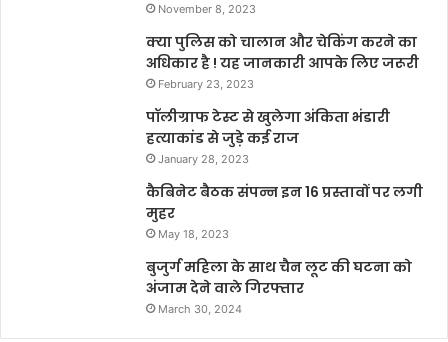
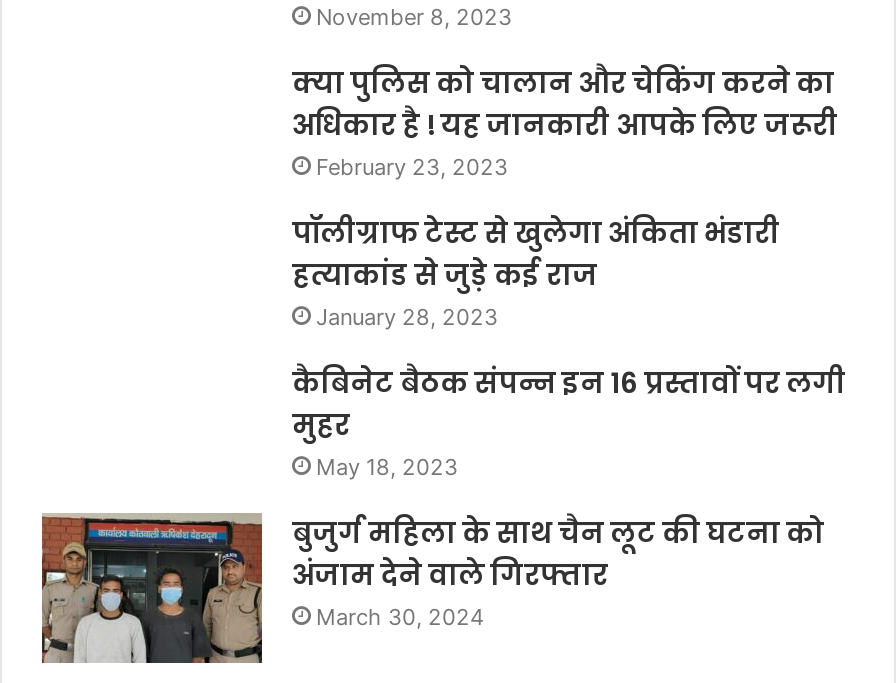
none -> [40,512,264,666] [image]

